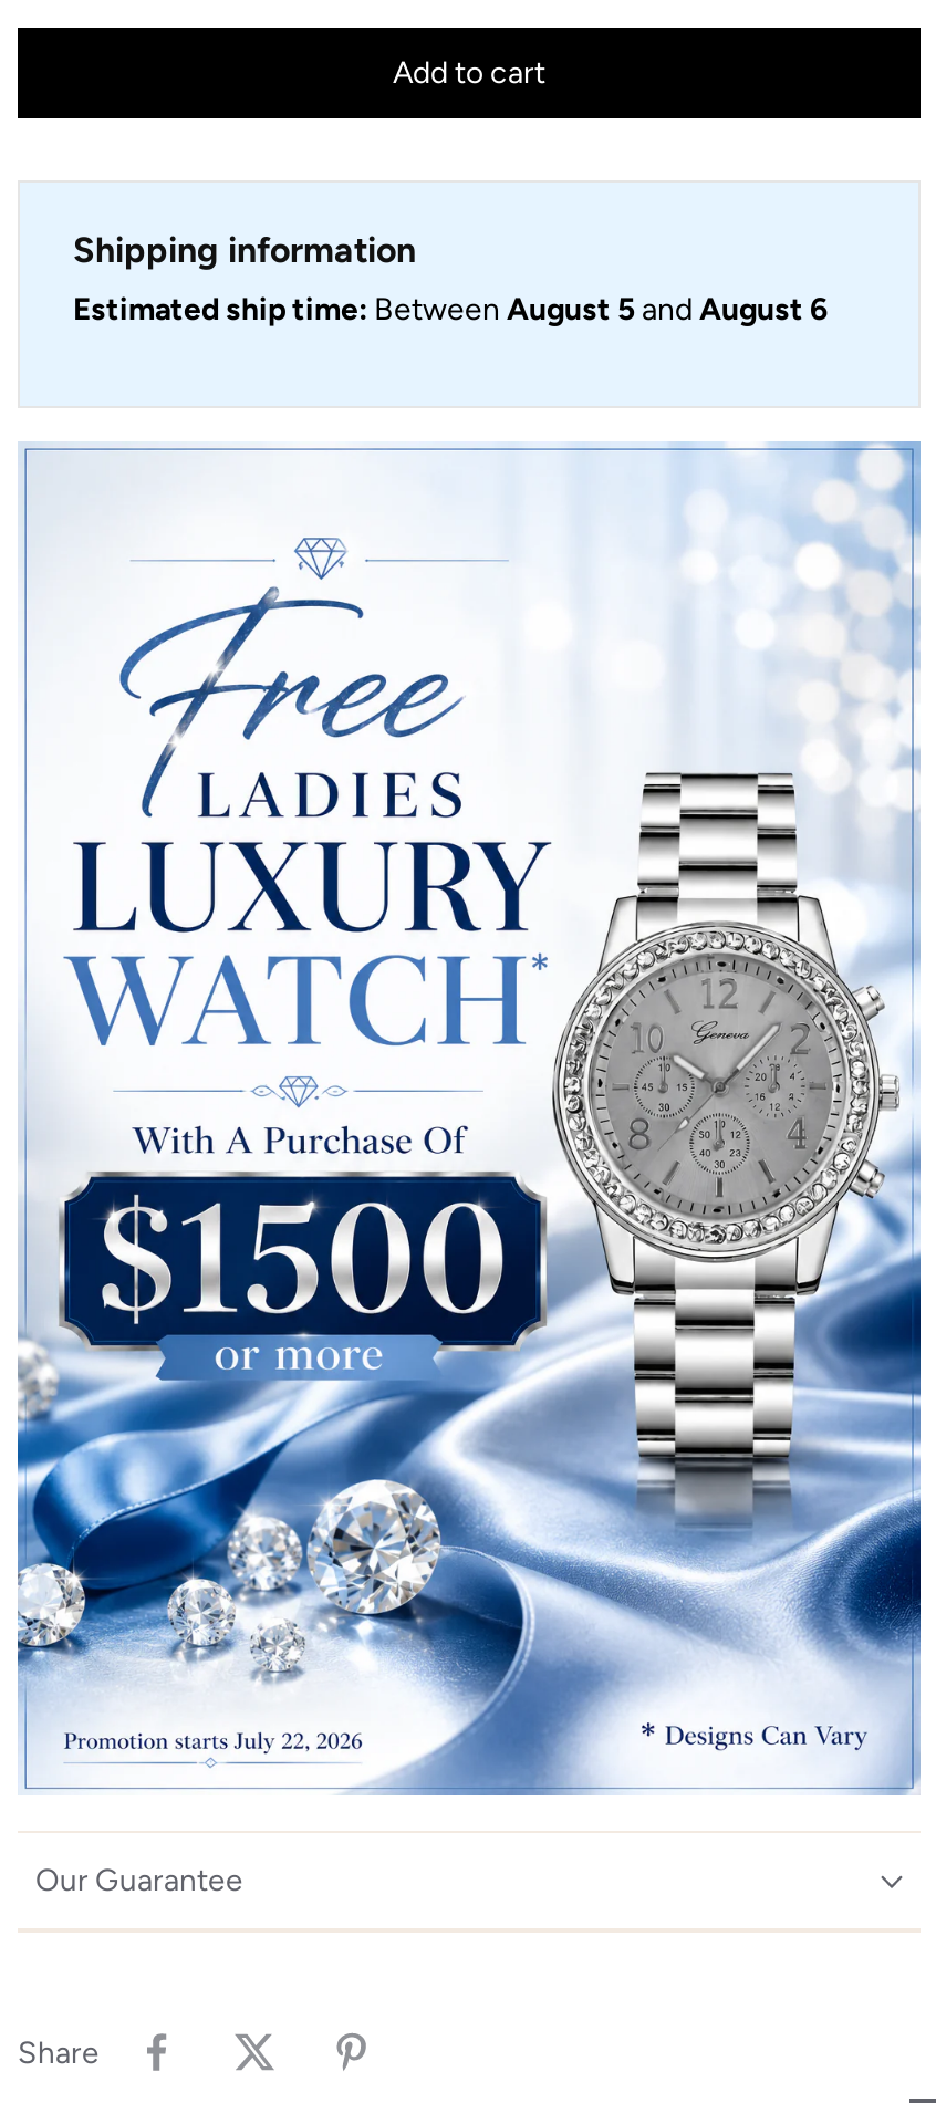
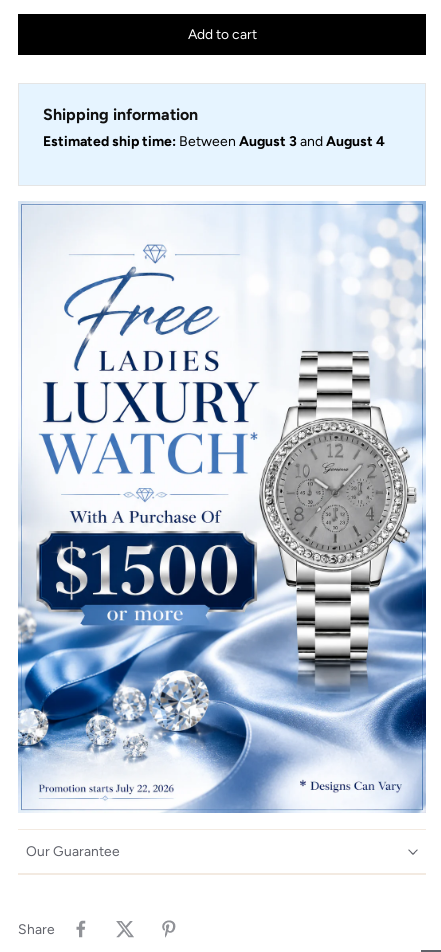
[73,292,828,329] Estimated ship time: Between August 5 and August 6 -> [43,133,385,150] Estimated ship time: Between August 3 and August 4

